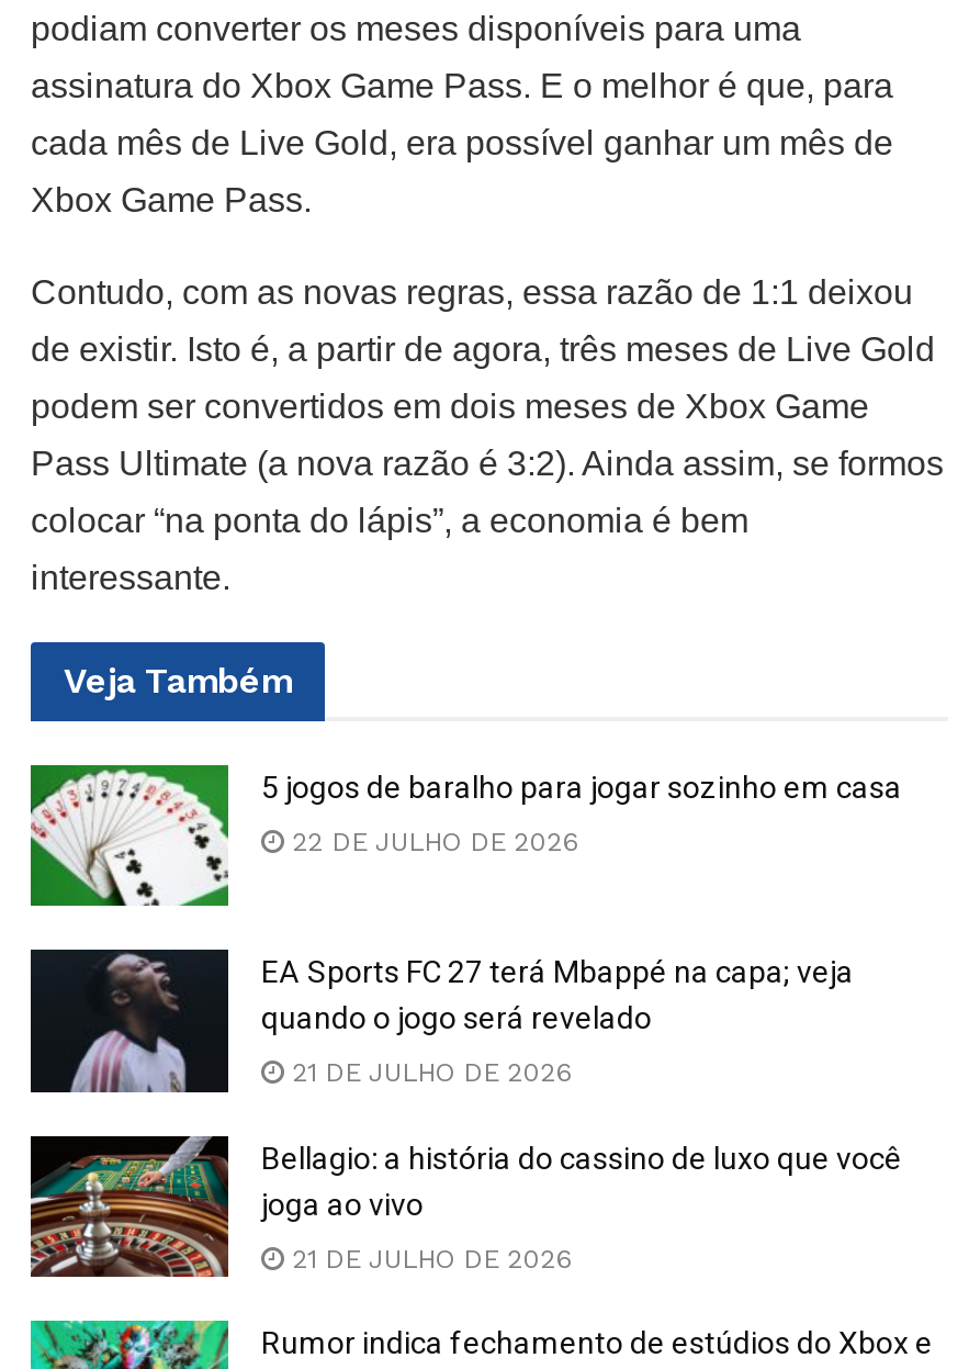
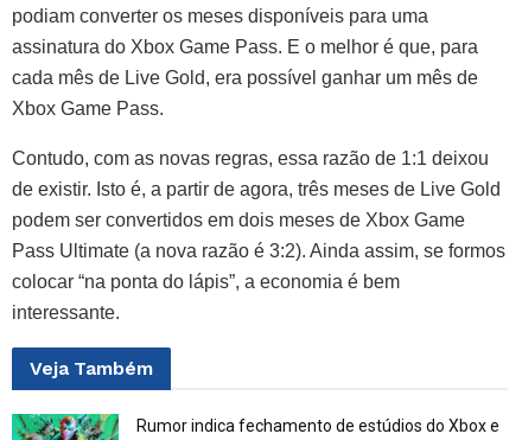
[29,763,902,908] [image] | 5 jogos de baralho para jogar sozinho em casa | 22 DE JULHO DE 2026 -> none
[29,947,902,1274] [image] | EA Sports FC 27 terá Mbappé na capa; veja | quando o jogo será revelado | 21 DE JULHO DE 2026 | Bellagio: a história do cassino de luxo que você | joga ao vivo | 21 DE JULHO DE 2026 -> none
[29,1134,230,1279] [image] -> none

